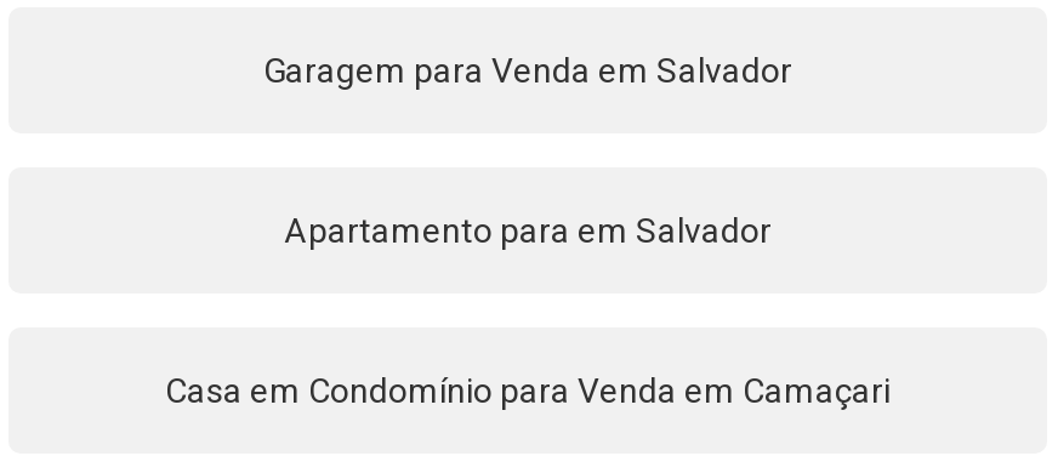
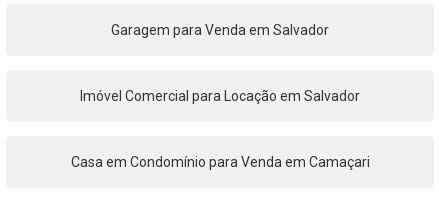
[284,211,772,249] Apartamento para em Salvador -> [80,88,360,104] Imóvel Comercial para Locação em Salvador

